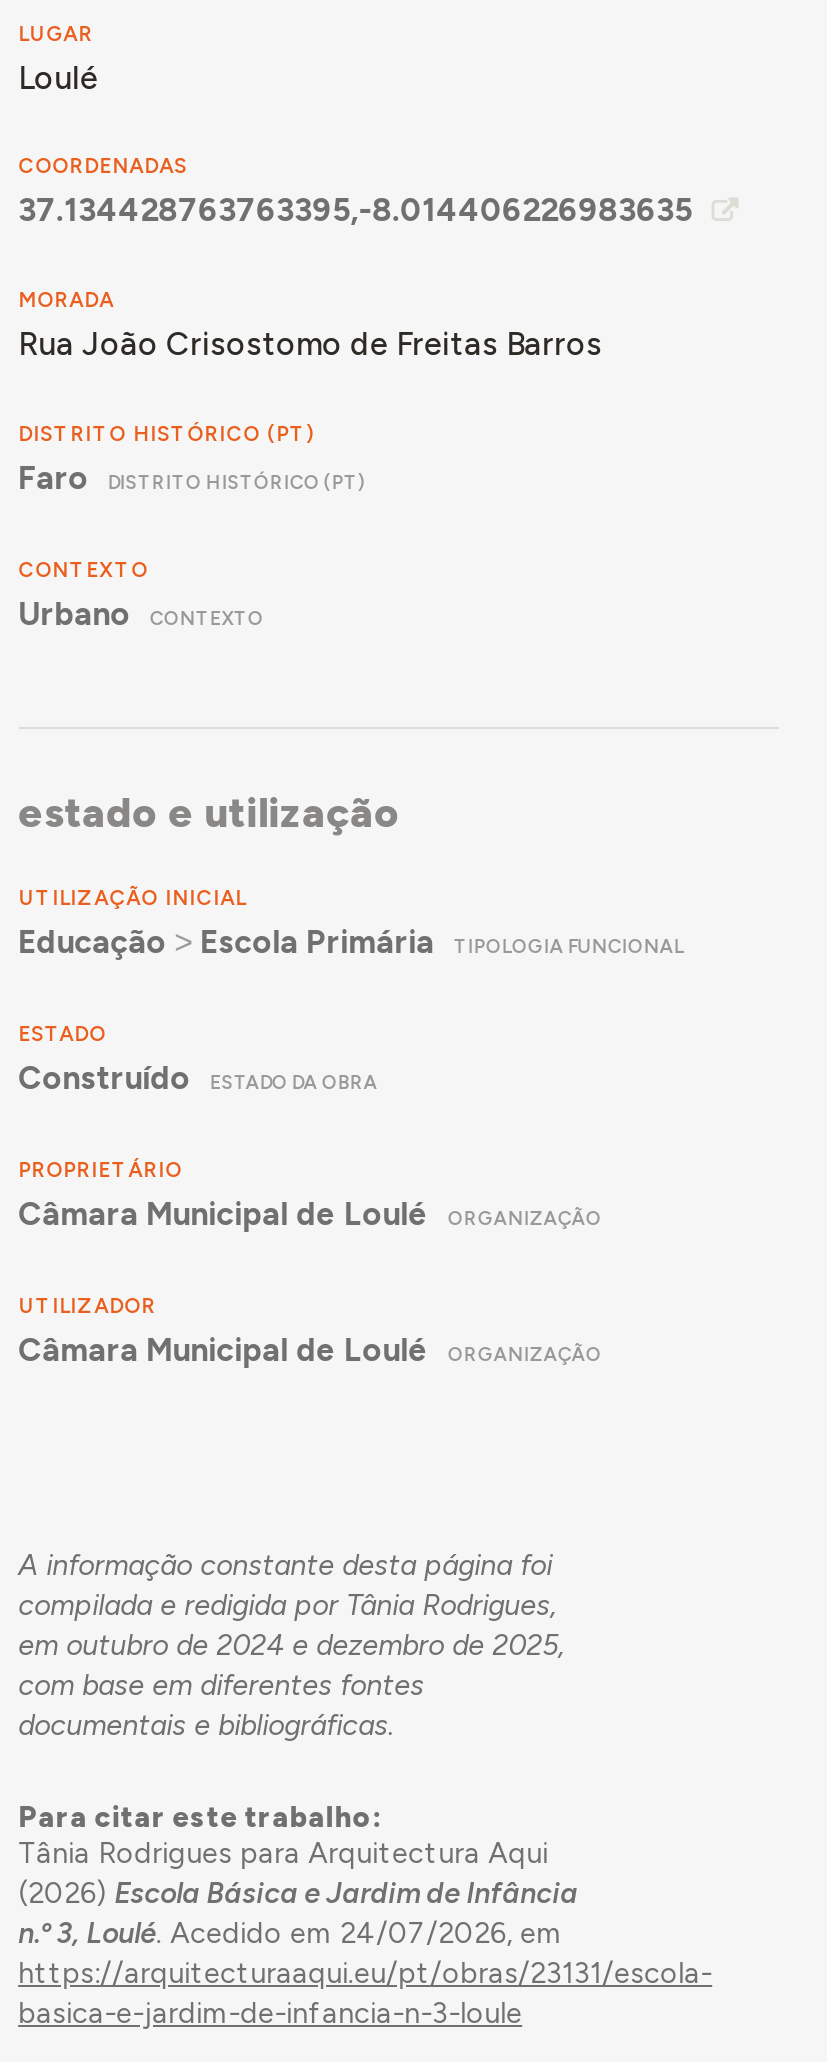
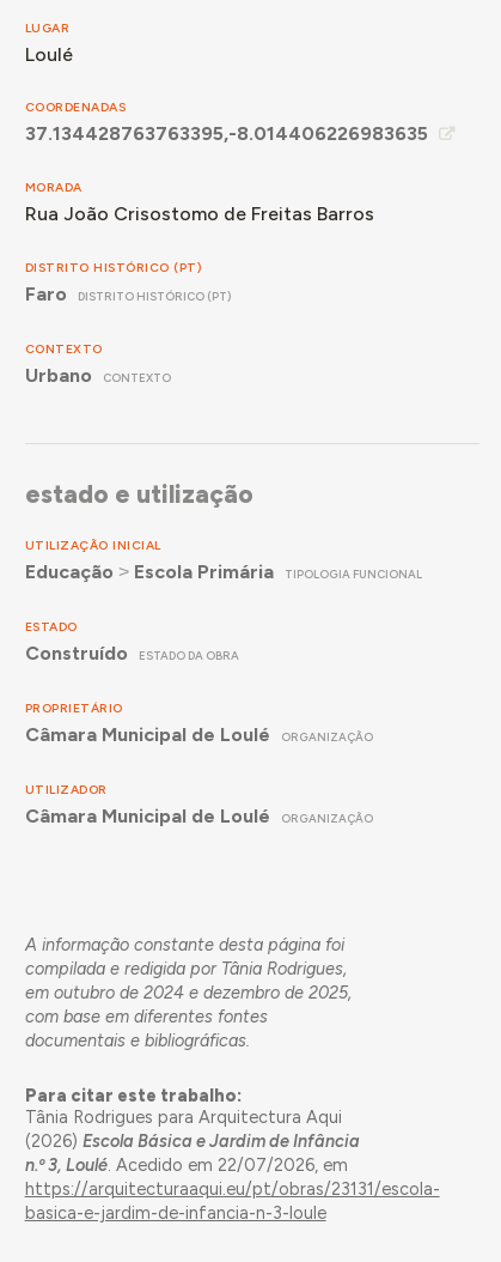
[18,1915,562,1951] n.º 3, Loulé. Acedido em 24/07/2026, em -> [25,1154,347,1176] n.º 3, Loulé. Acedido em 22/07/2026, em

